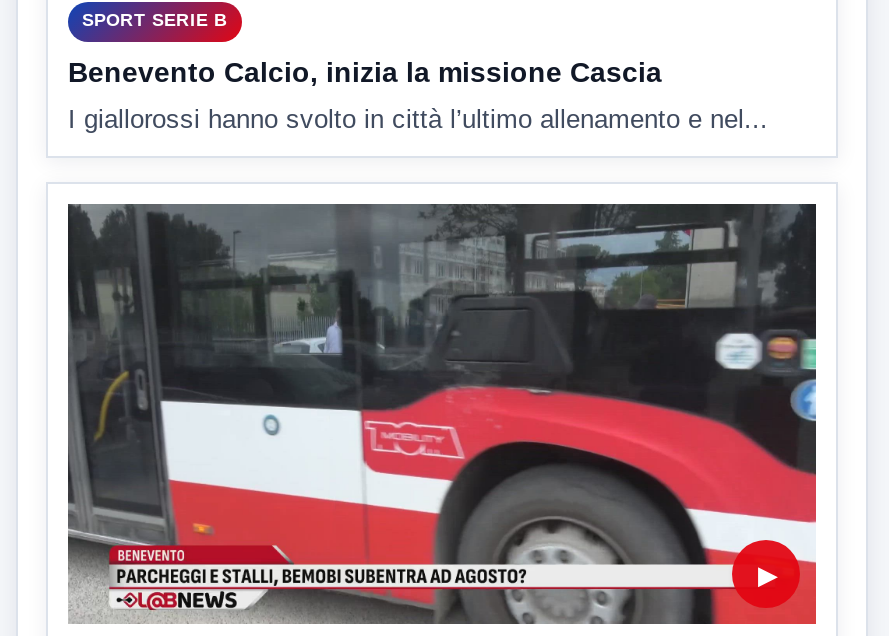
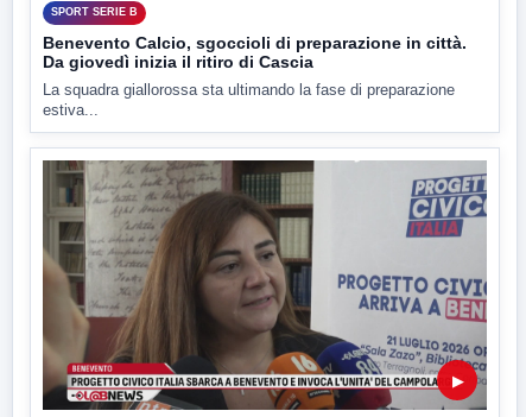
[68,56,662,88] Benevento Calcio, inizia la missione Cascia -> [43,33,467,71] Benevento Calcio, sgoccioli di preparazione in città. | Da giovedì inizia il ritiro di Cascia
[68,104,768,134] I giallorossi hanno svolto in città l’ultimo allenamento e nel... -> [43,81,455,119] La squadra giallorossa sta ultimando la fase di preparazione | estiva...
[68,202,818,626] [image] -> [43,160,488,411] [image]

